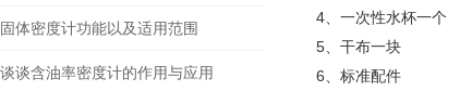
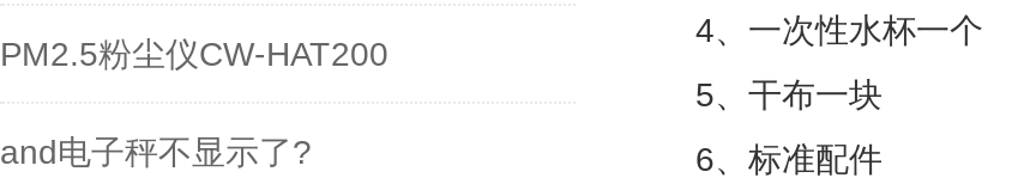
[0,19,198,37] 固体密度计功能以及适用范围 -> [0,35,388,73] PM2.5粉尘仪CW-HAT200
[0,64,214,81] 谈谈含油率密度计的作用与应用 -> [0,133,312,171] and电子秤不显示了?

